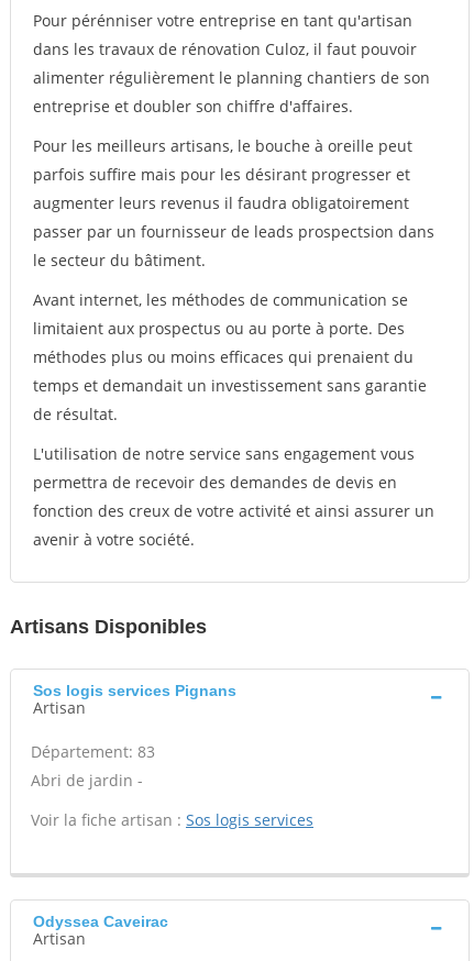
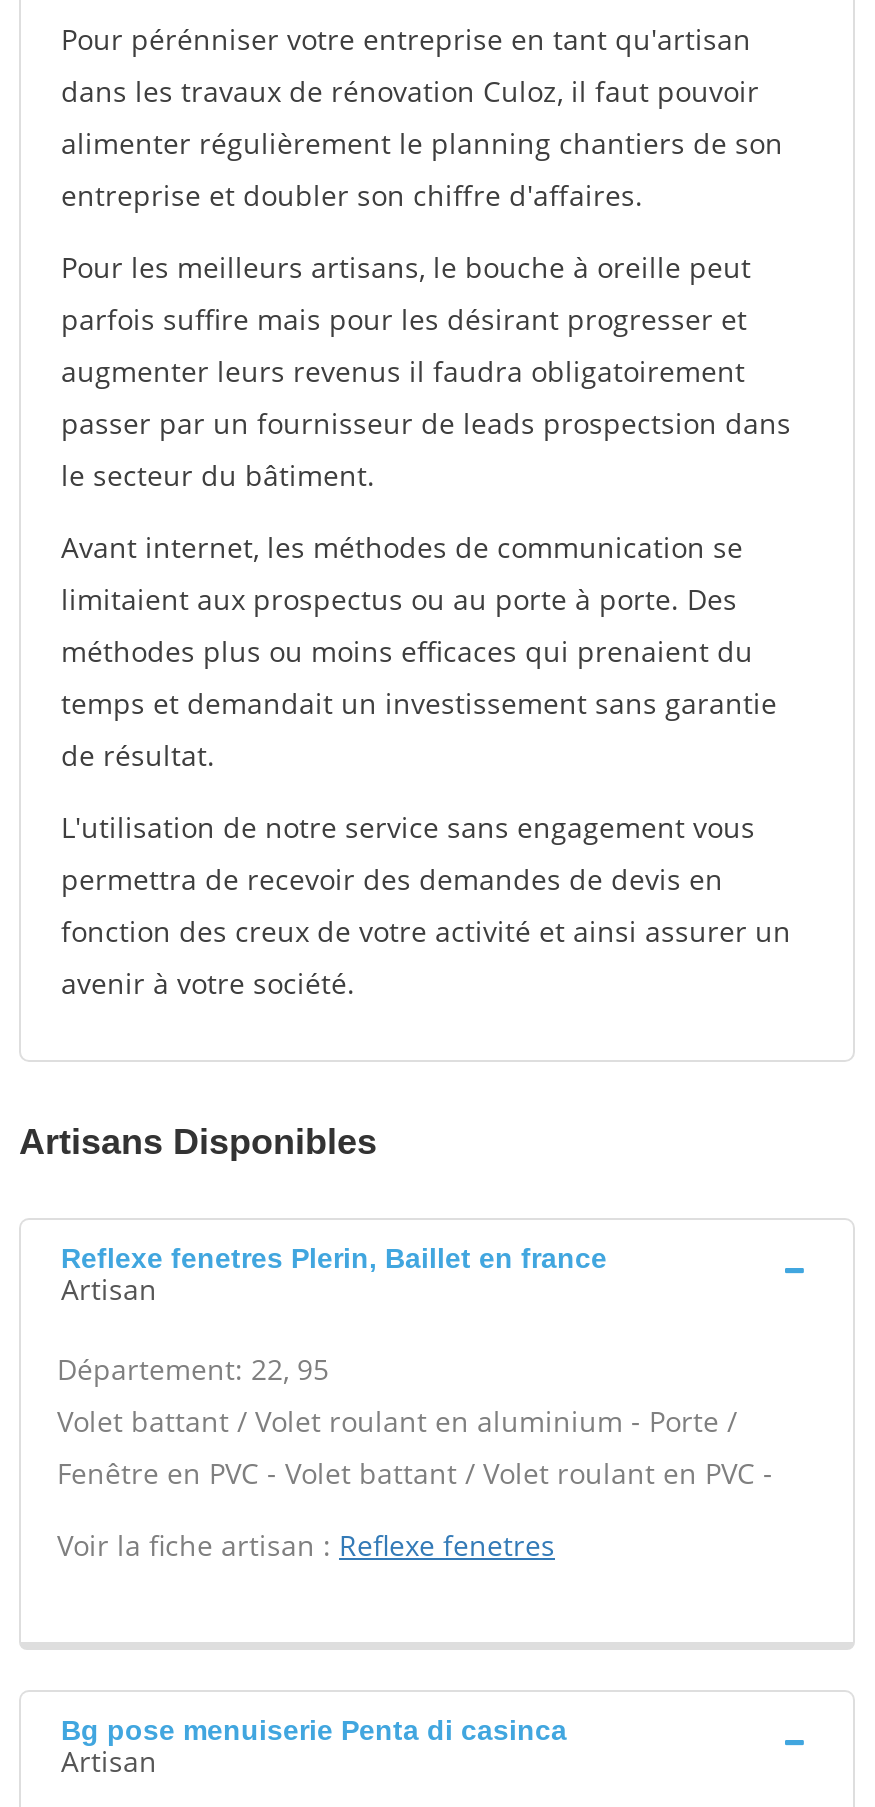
[33,682,236,699] Sos logis services Pignans -> [61,1242,607,1274] Reflexe fenetres Plerin, Baillet en france
[31,741,155,791] Département: 83 | Abri de jardin - -> [57,1350,773,1492] Département: 22, 95 | Volet battant / Volet roulant en aluminium - Porte / | Fenêtre en PVC - Volet battant / Volet roulant en PVC -
[31,809,313,830] Voir la fiche artisan : Sos logis services -> [57,1526,555,1564] Voir la fiche artisan : Reflexe fenetres
[33,913,168,930] Odyssea Caveirac -> [61,1714,567,1746] Bg pose menuiserie Penta di casinca

